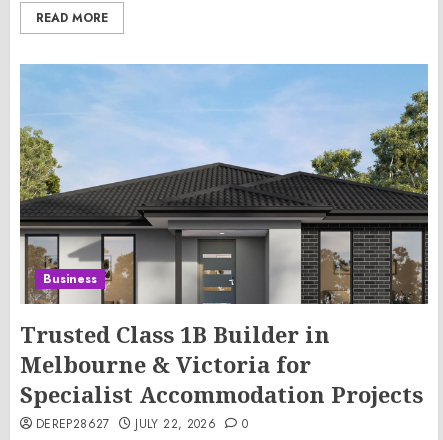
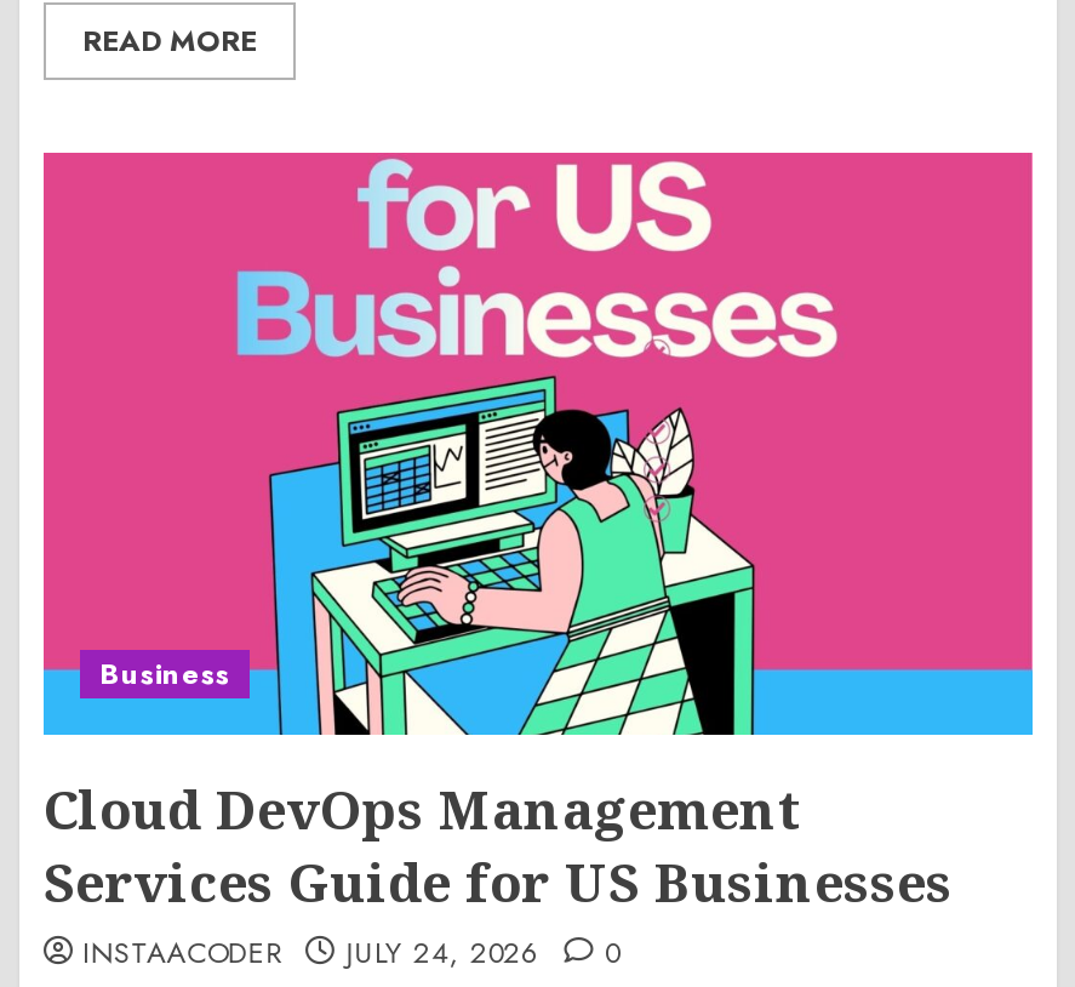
[19,63,429,433] [image] | Trusted Class 1B Builder in | Melbourne & Victoria for | Specialist Accommodation Projects | DEREP28627 | JULY 22, 2026 -> [41,150,1035,975] [image] | Cloud DevOps Management | Services Guide for US Businesses | INSTAACODER | JULY 24, 2026

